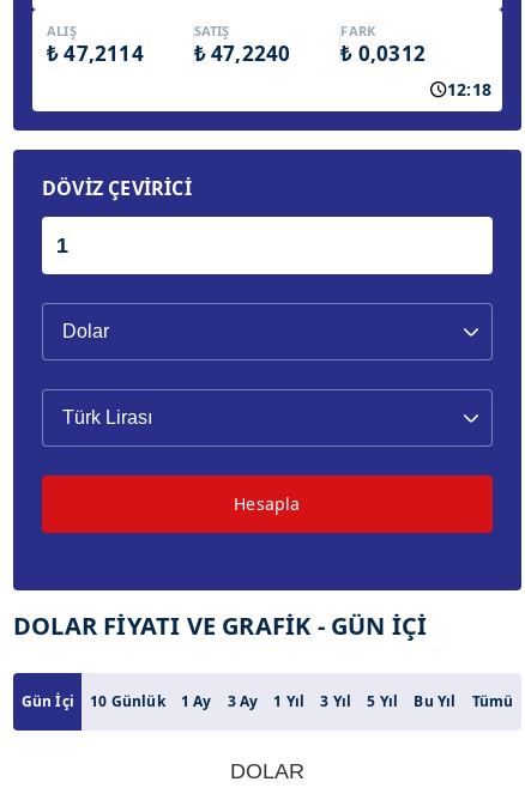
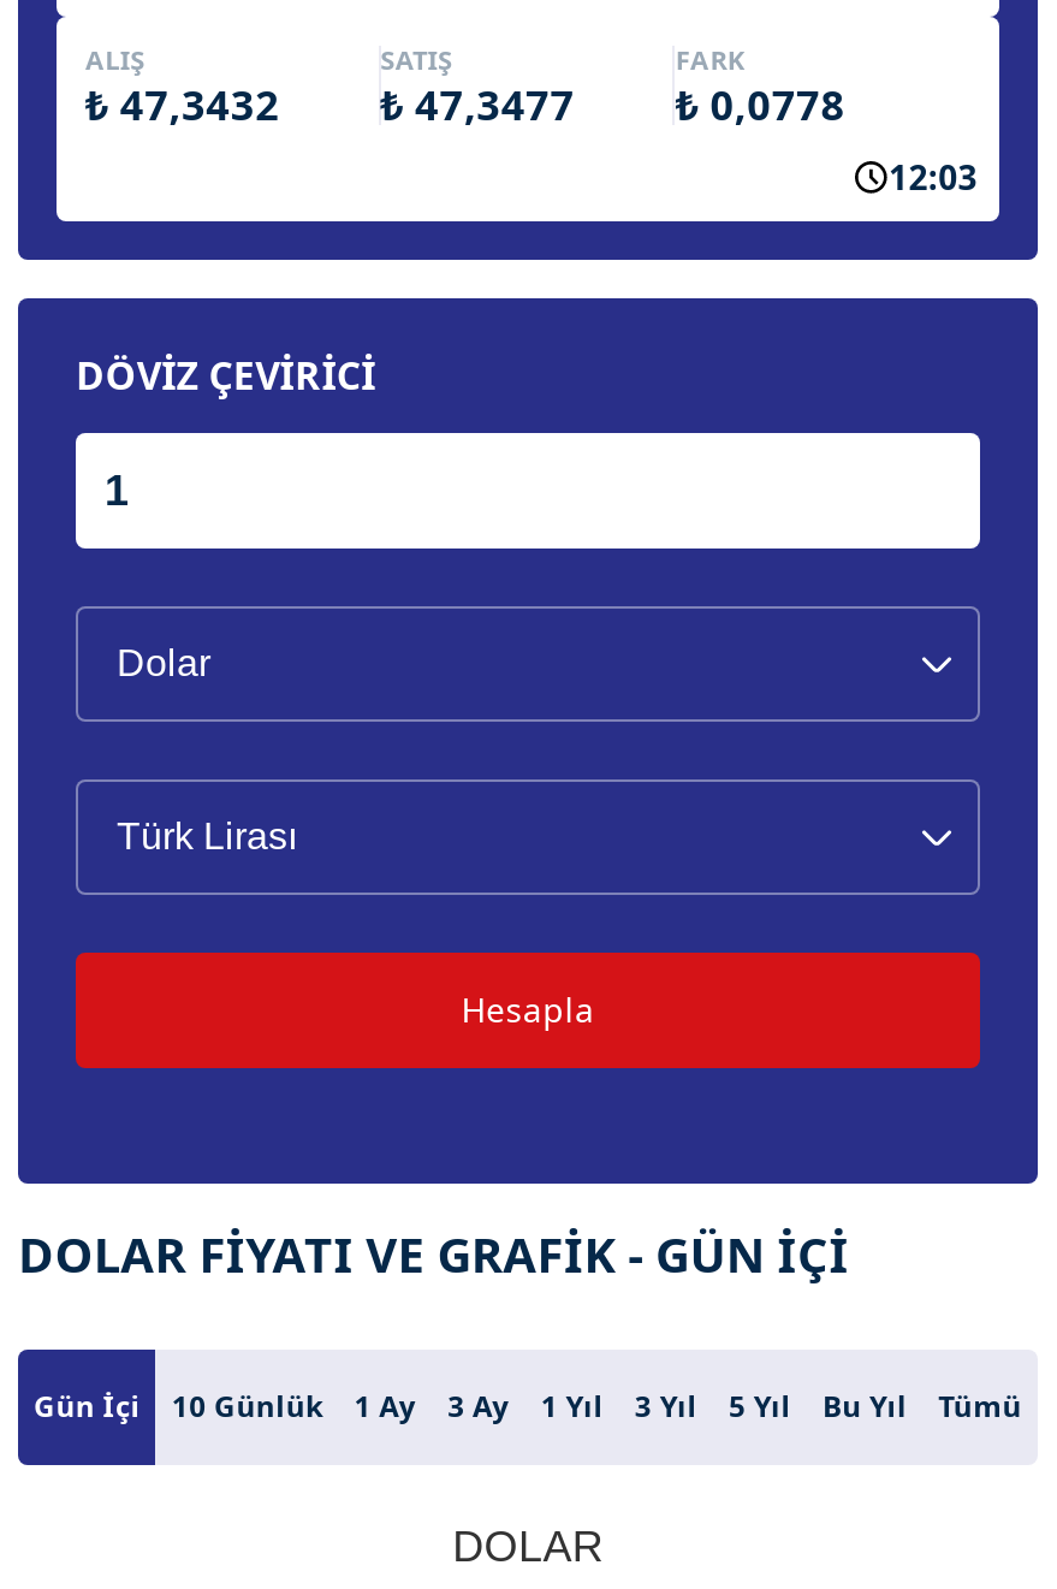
[47,40,144,67] ₺ 47,2114 -> [85,77,280,132] ₺ 47,3432
[194,40,291,67] ₺ 47,2240 -> [380,77,575,132] ₺ 47,3477
[341,40,425,67] ₺ 0,0312 -> [675,77,845,132] ₺ 0,0778
[447,78,491,101] 12:18 -> [889,154,978,200] 12:03

